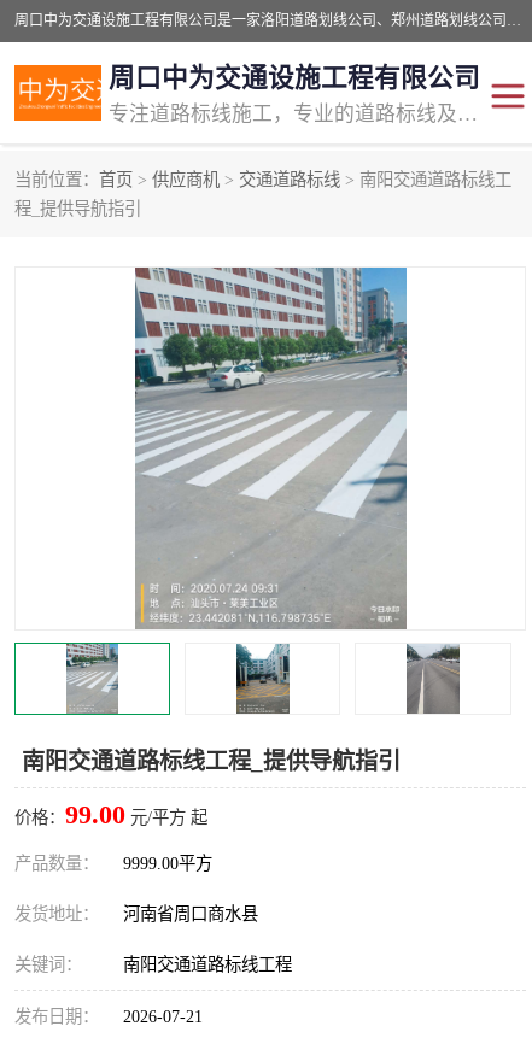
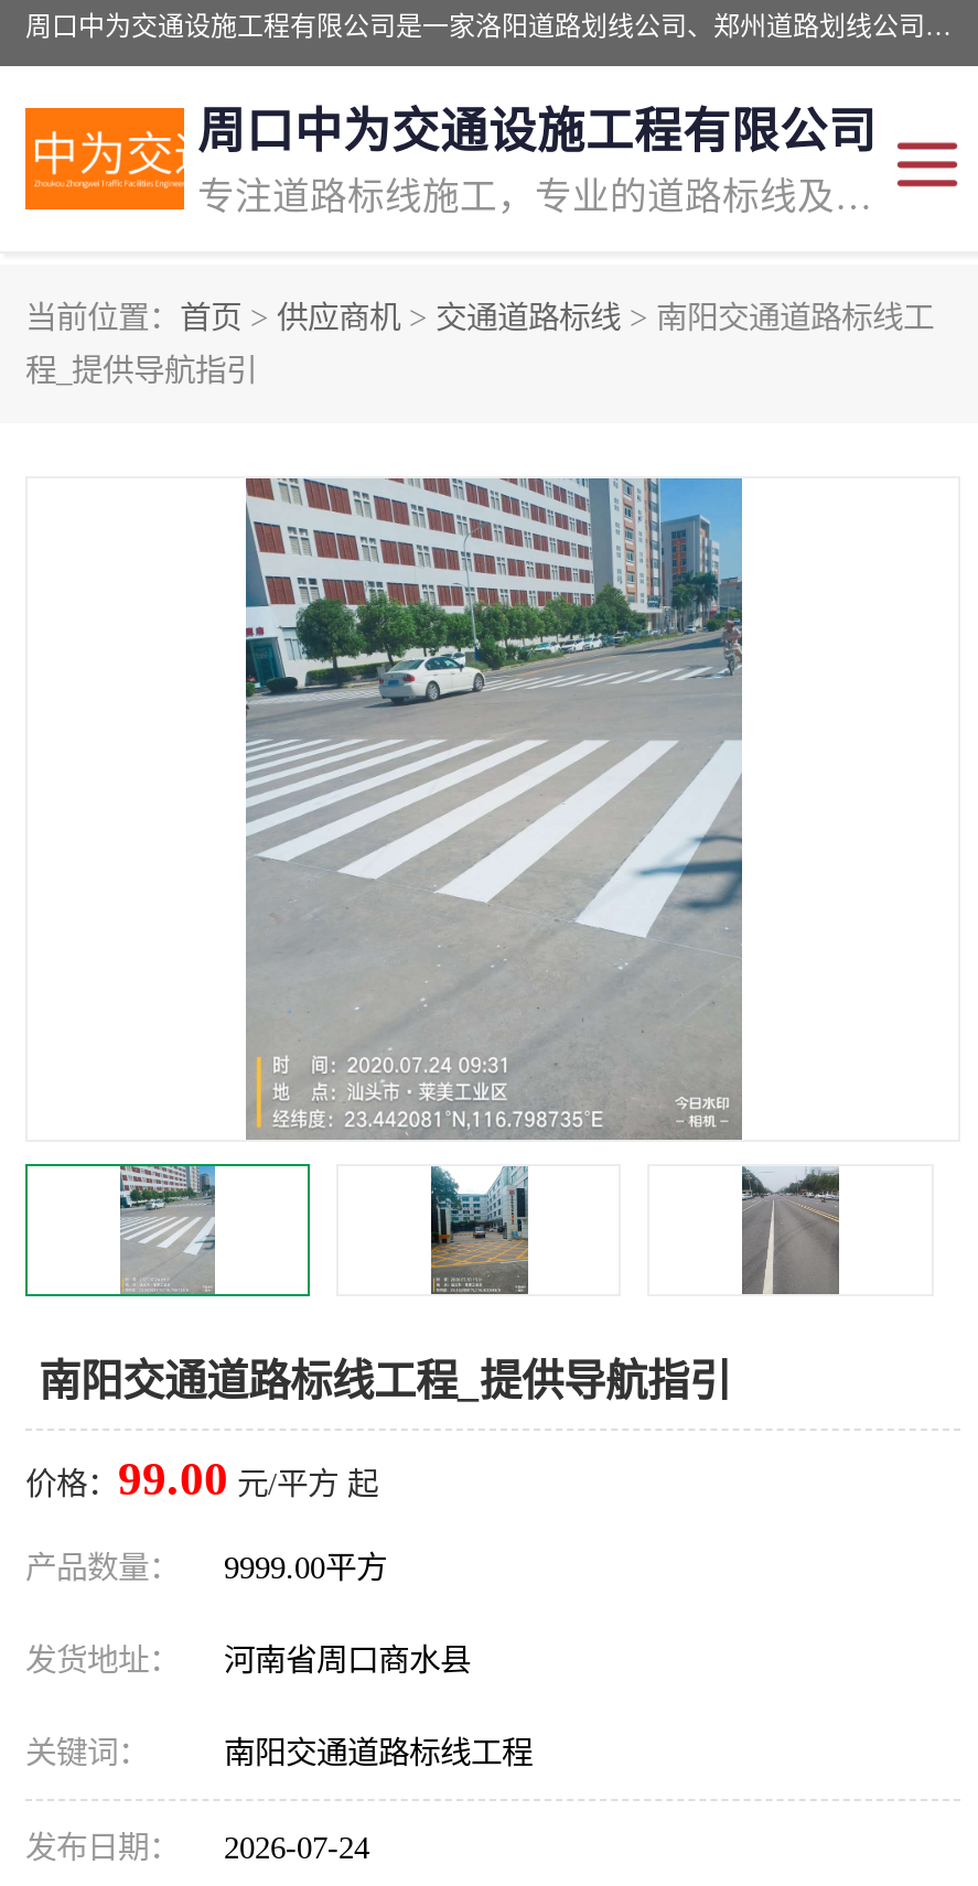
[14,1007,203,1026] 发布日期： 2026-07-21 -> [25,1830,369,1865] 发布日期： 2026-07-24

